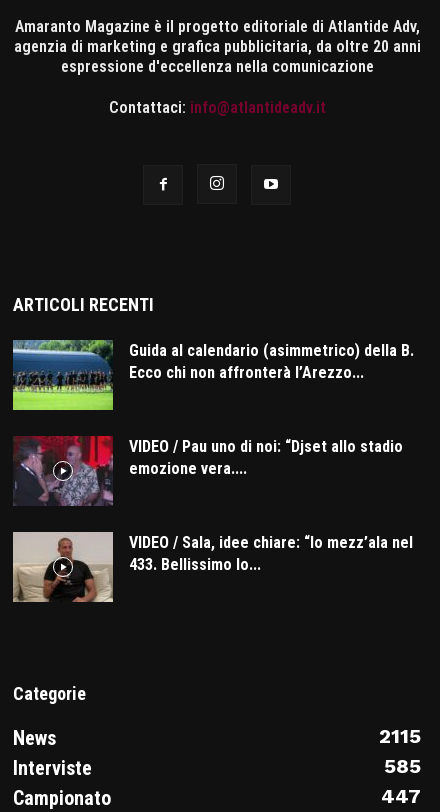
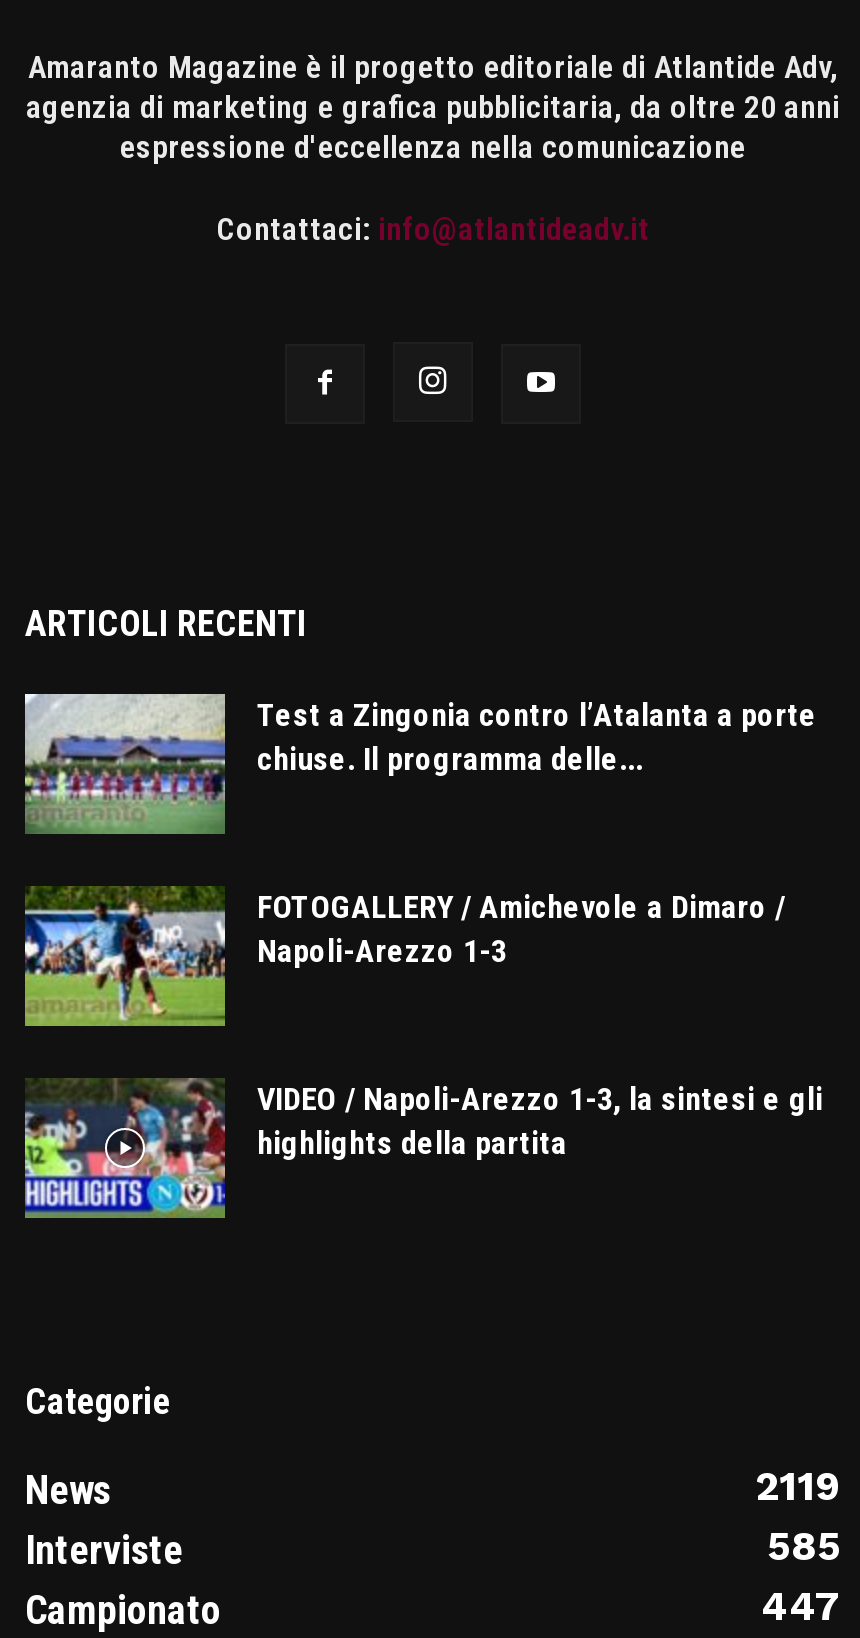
[12,339,414,411] [image] | Guida al calendario (asimmetrico) della B. | Ecco chi non affronterà l’Arezzo... -> [23,692,817,836] [image] | Test a Zingonia contro l’Atalanta a porte | chiuse. Il programma delle...
[13,435,403,507] [image] | VIDEO / Pau uno di noi: “Djset allo stadio | emozione vera.... -> [23,884,785,1028] [image] | FOTOGALLERY / Amichevole a Dimaro / | Napoli-Arezzo 1-3
[12,531,413,603] [image] | VIDEO / Sala, idee chiare: “Io mezz’ala nel | 433. Bellissimo lo... -> [23,1078,823,1220] [image] | VIDEO / Napoli-Arezzo 1-3, la sintesi e gli | highlights della partita
[379,724,421,748] 2115 -> [755,1462,841,1510] 2119

